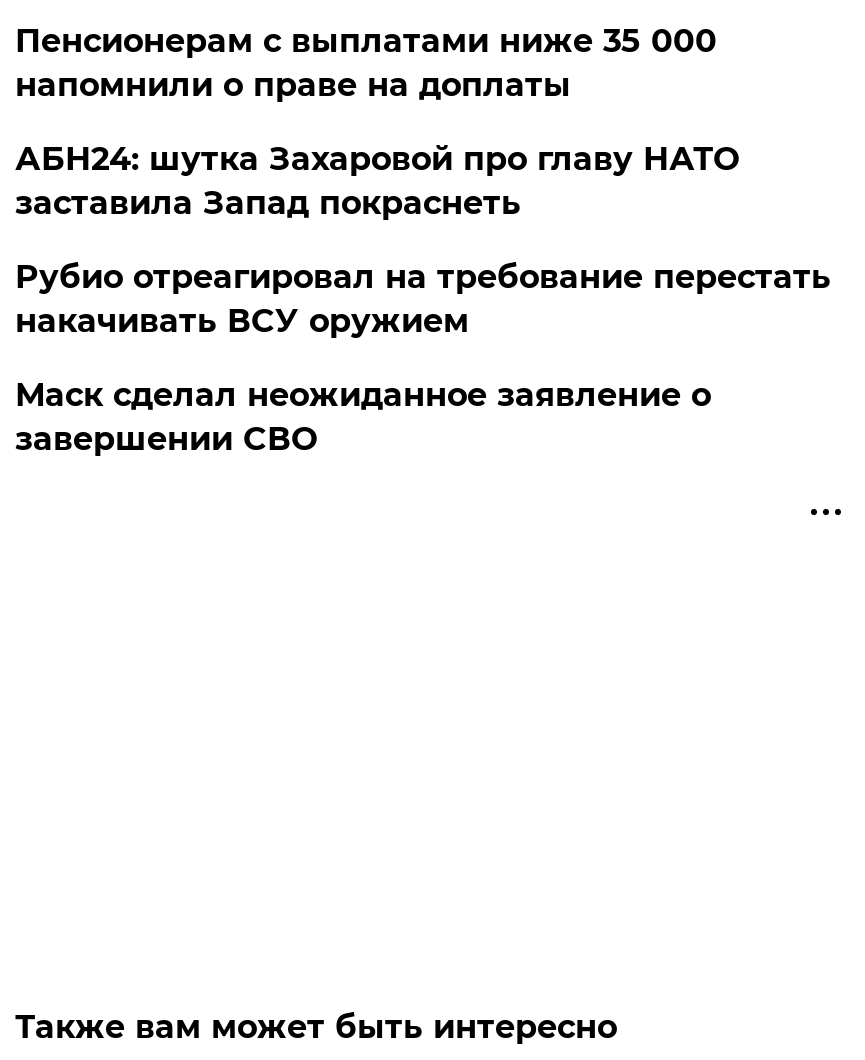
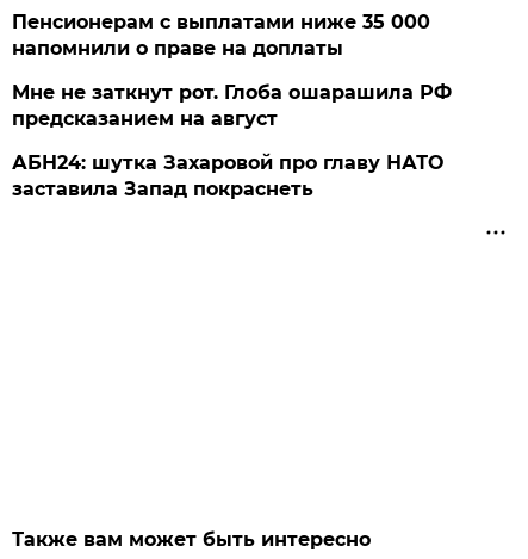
none -> [12,81,452,130] Мне не заткнут рот. Глоба ошарашила РФ | предсказанием на август
moved [15,140,739,222] -> [12,152,444,200]: АБН24: шутка Захаровой про главу НАТО | заставила Запад покраснеть
[15,258,831,458] Рубио отреагировал на требование перестать | накачивать ВСУ оружием | Маск сделал неожиданное заявление о | завершении СВО -> none

